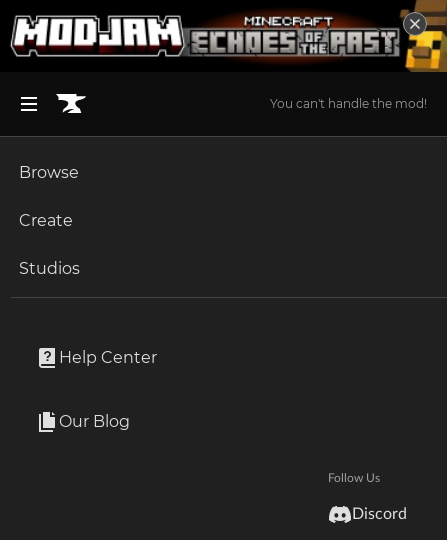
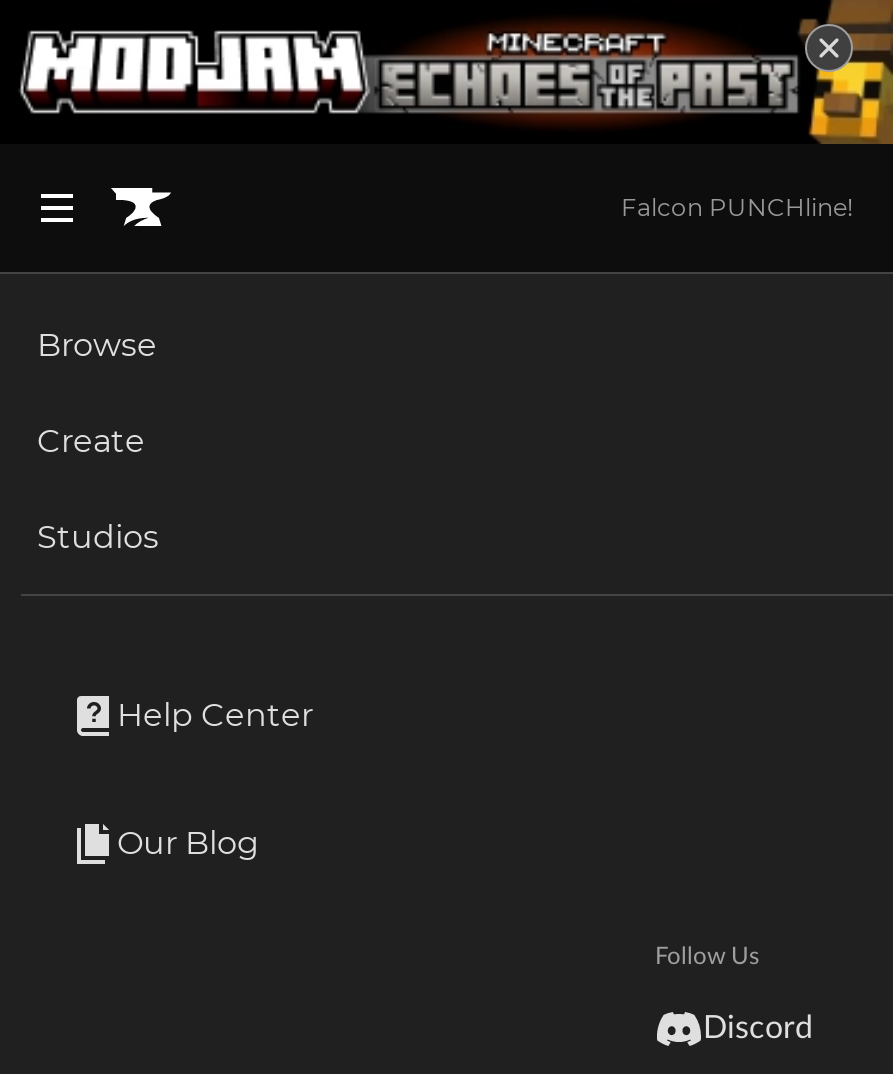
[270,96,427,111] You can't handle the mod! -> [621,191,853,221] Falcon PUNCHline!

